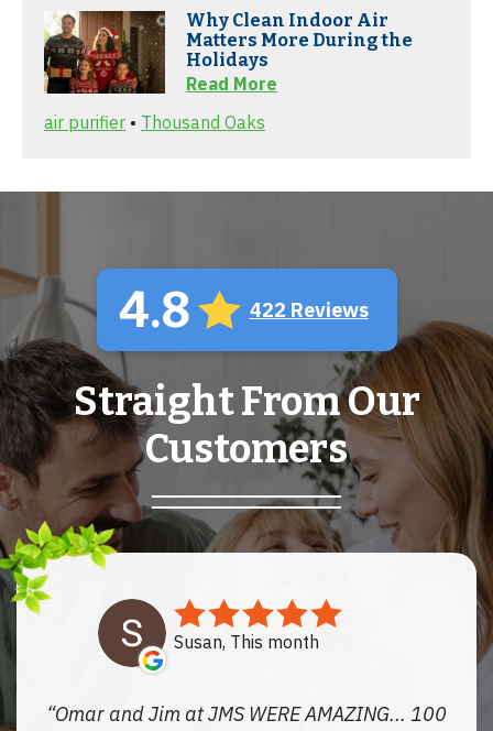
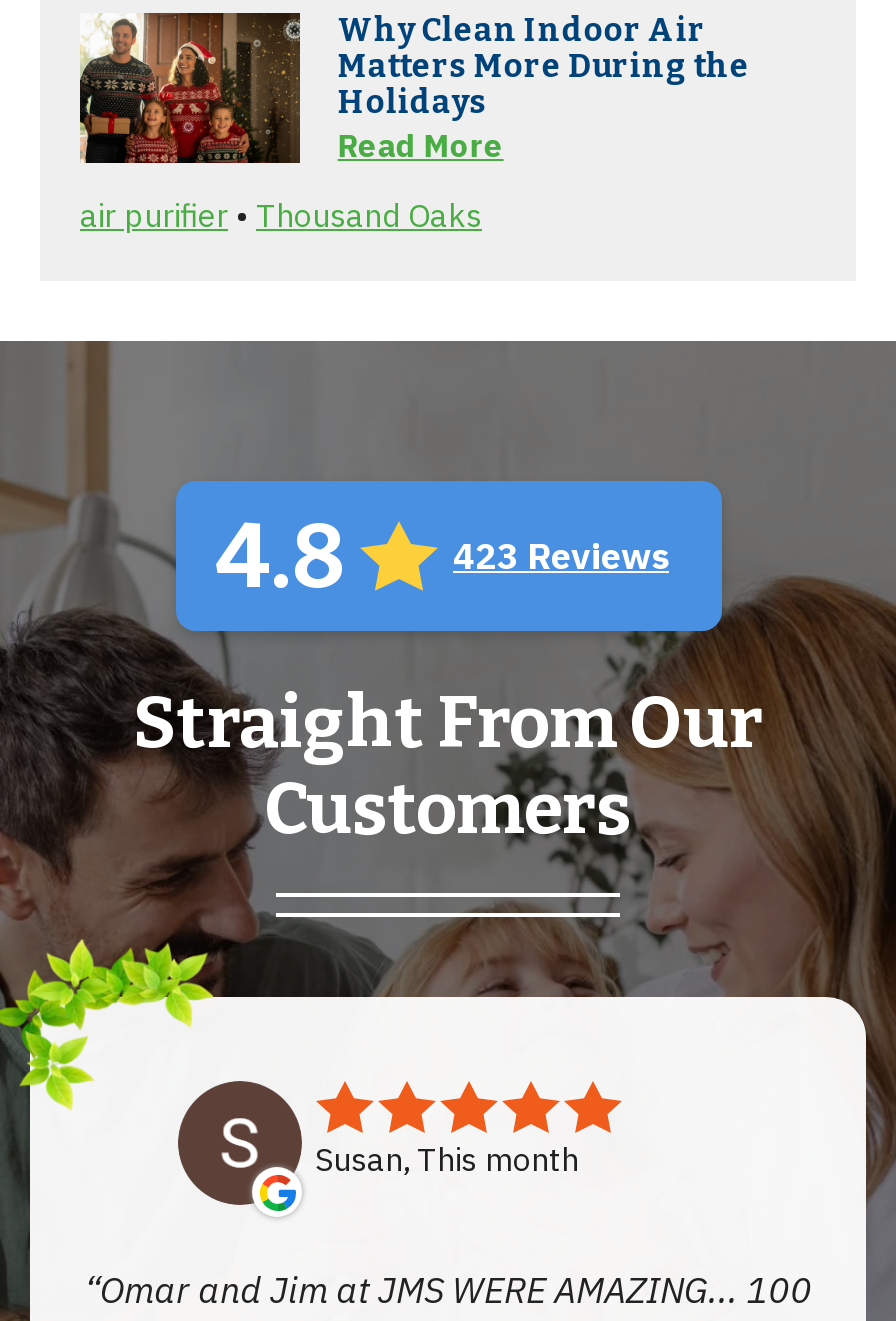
[249,297,368,323] 422 Reviews -> [453,533,669,579] 423 Reviews

